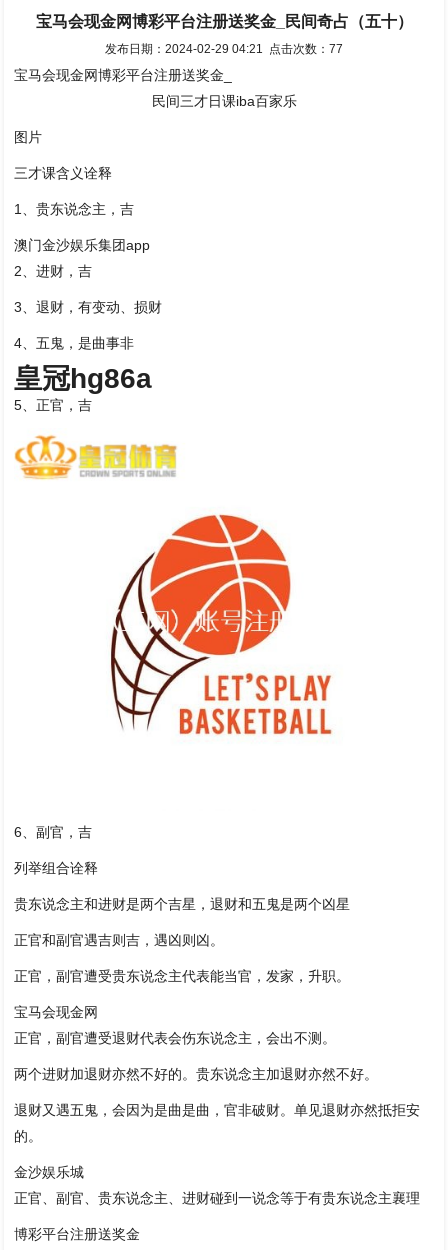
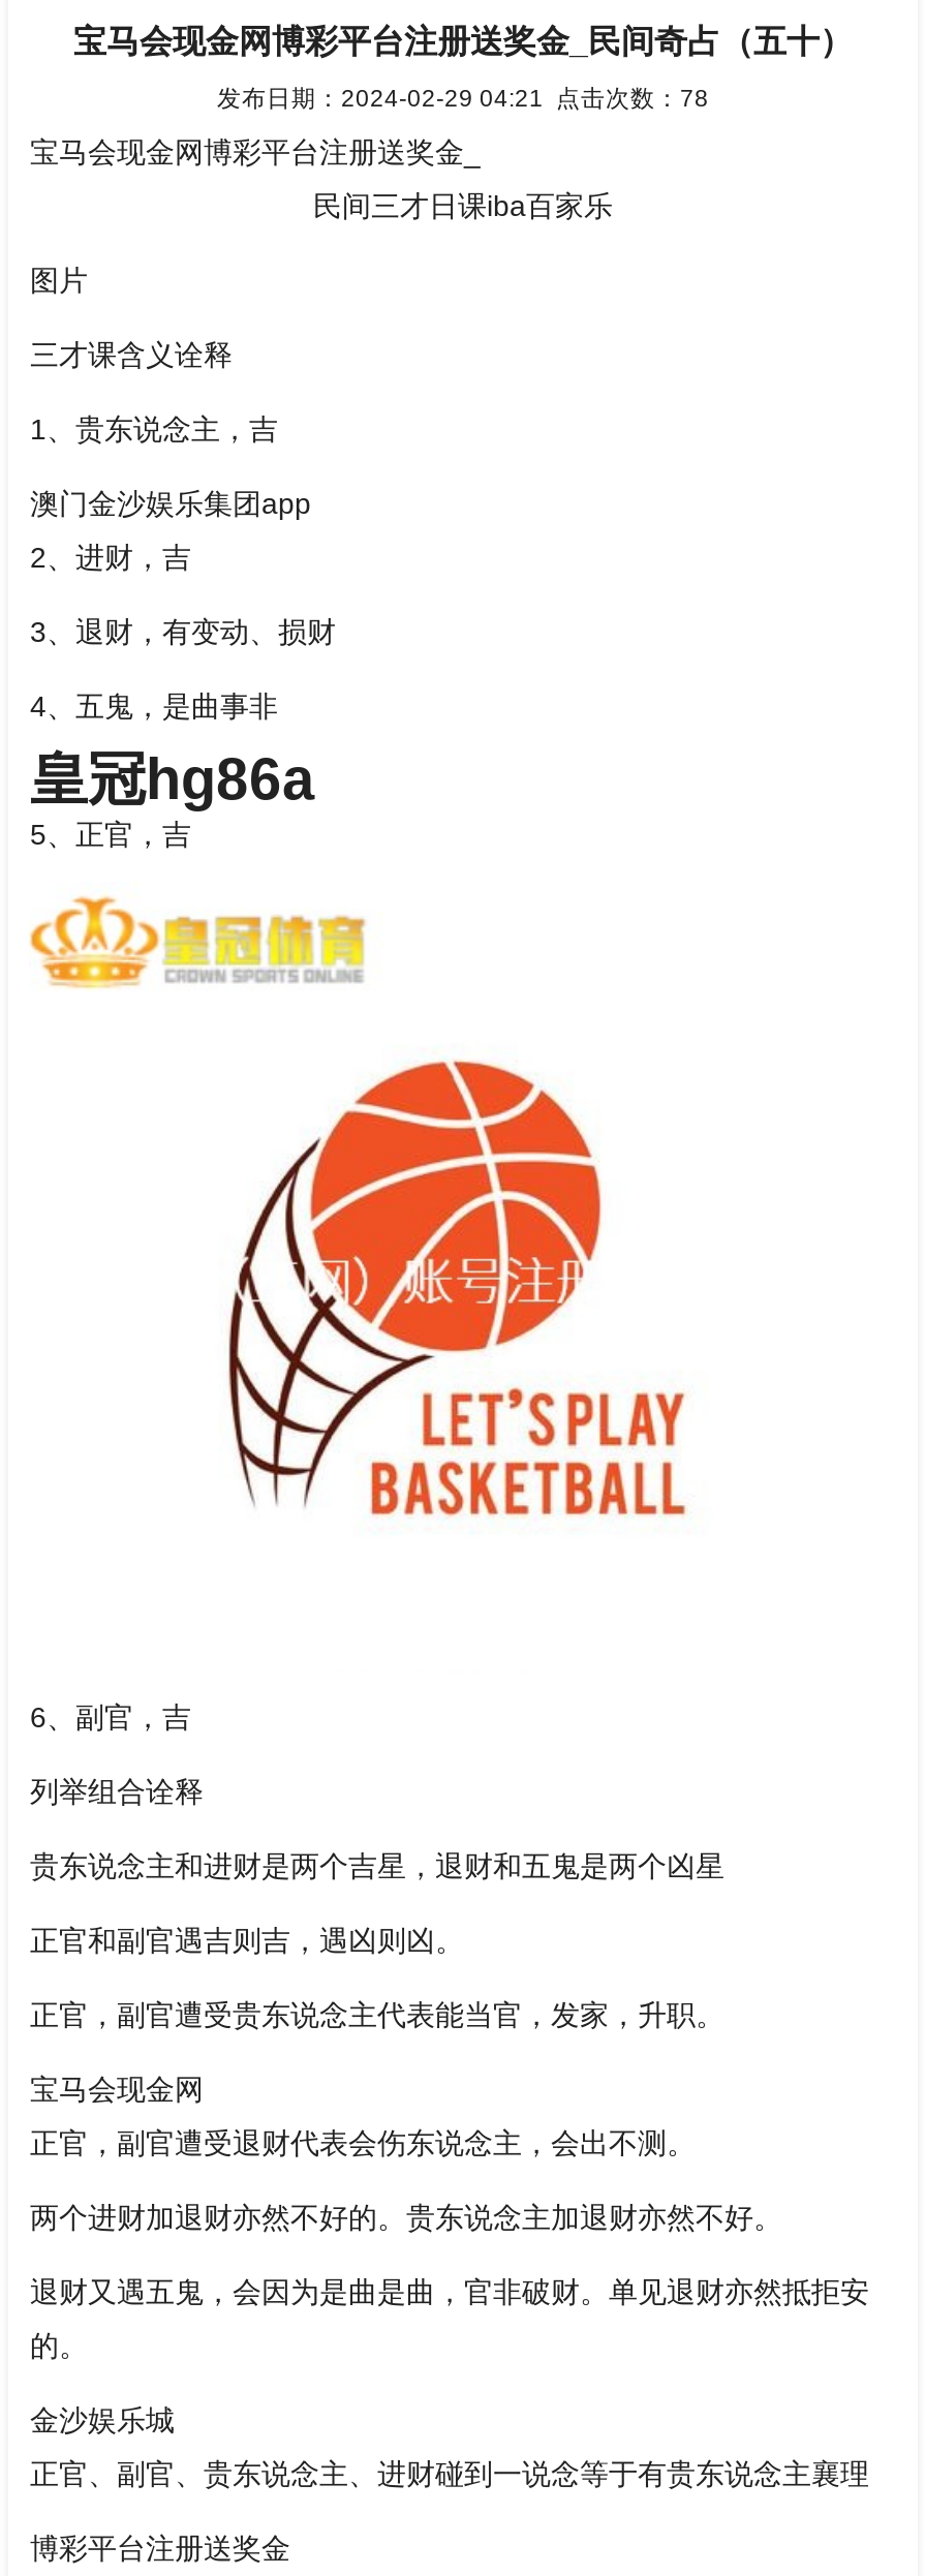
[105,42,343,55] 发布日期：2024-02-29 04:21 点击次数：77 -> [217,84,709,111] 发布日期：2024-02-29 04:21 点击次数：78

